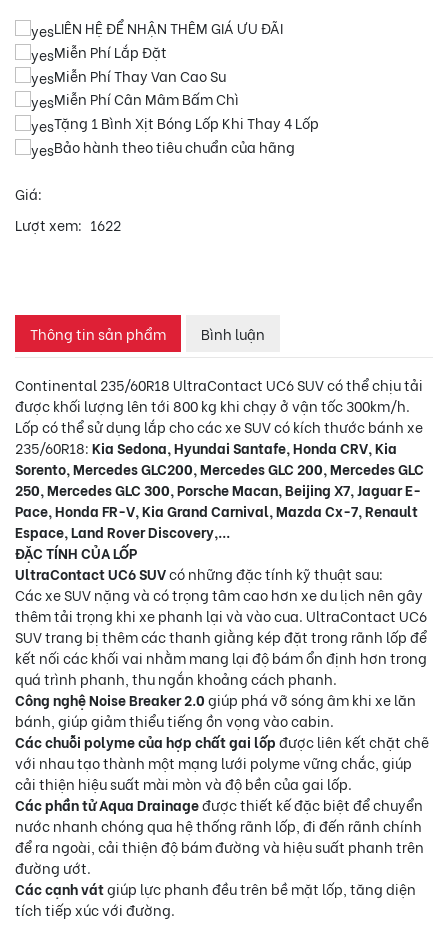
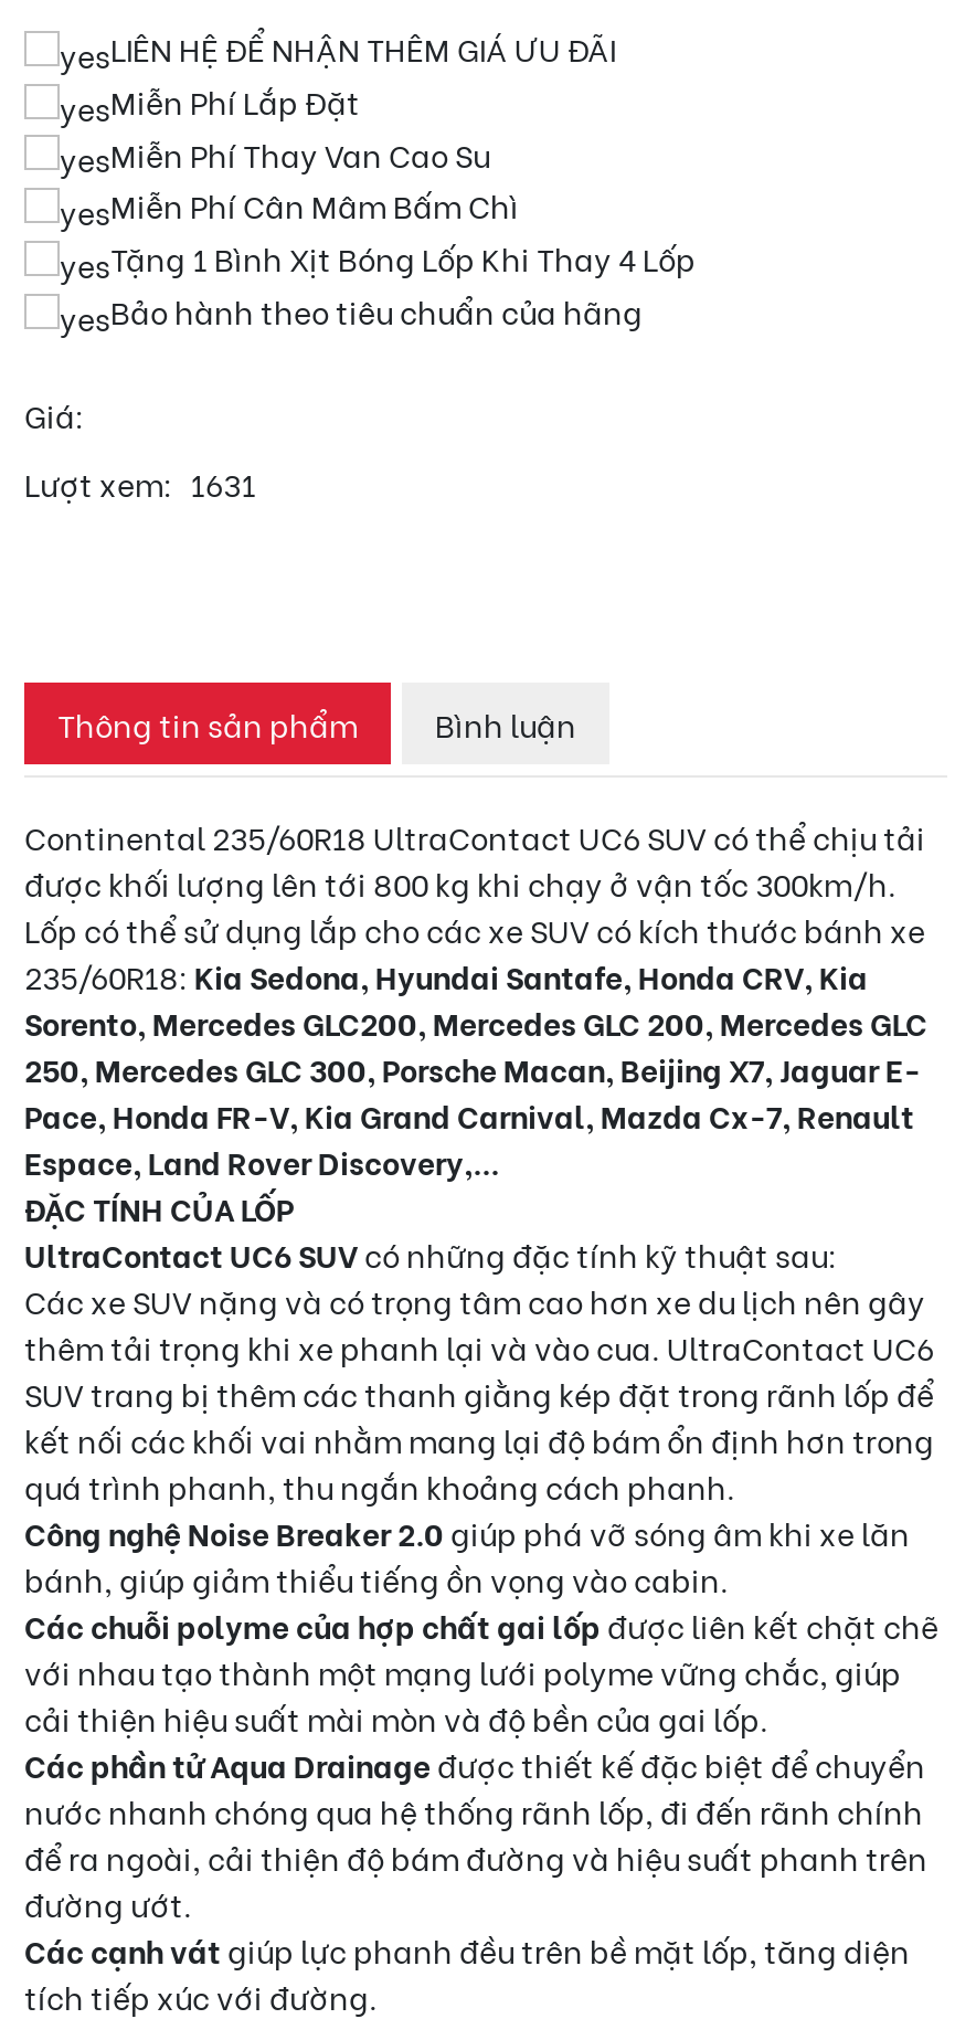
[15,214,121,235] Lượt xem: 1622 -> [24,459,256,506] Lượt xem: 1631

